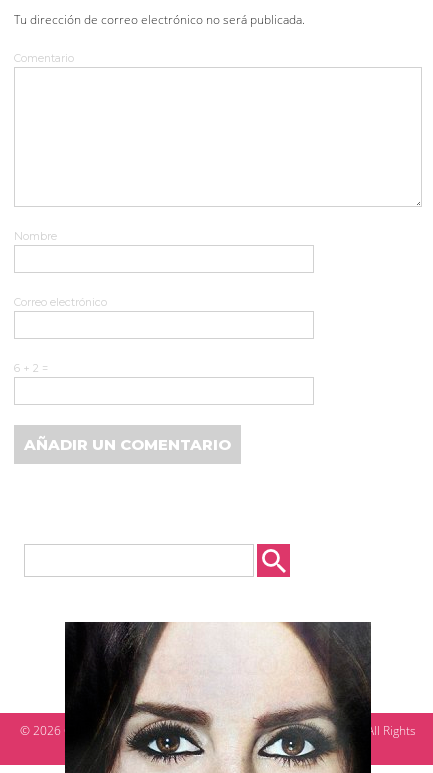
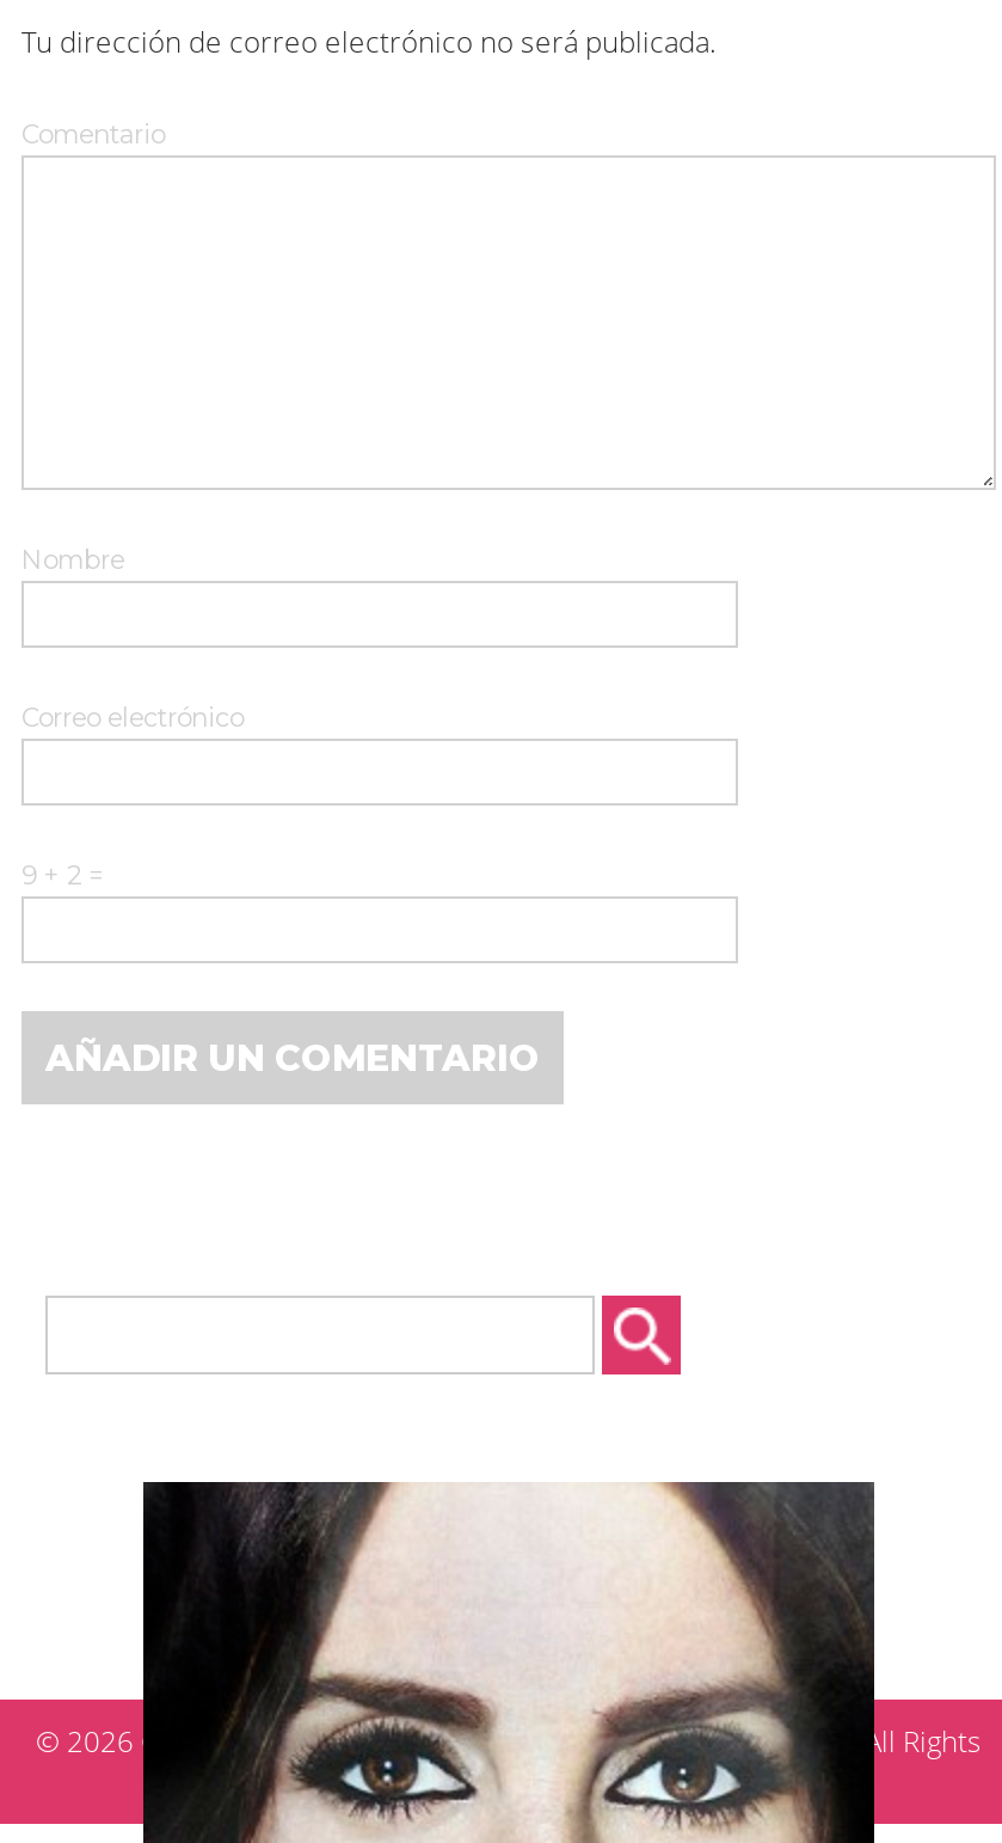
[14,362,48,375] 6 + 2 = -> [21,862,103,893] 9 + 2 =

